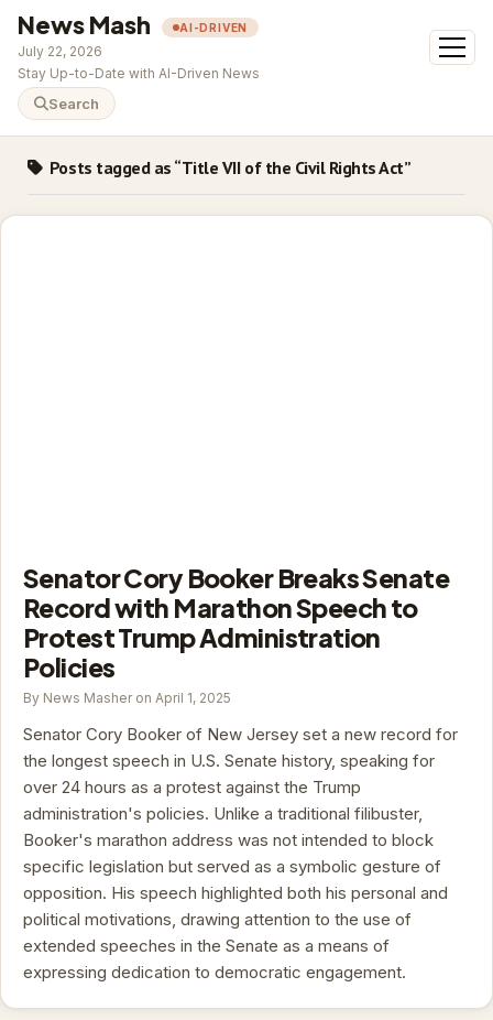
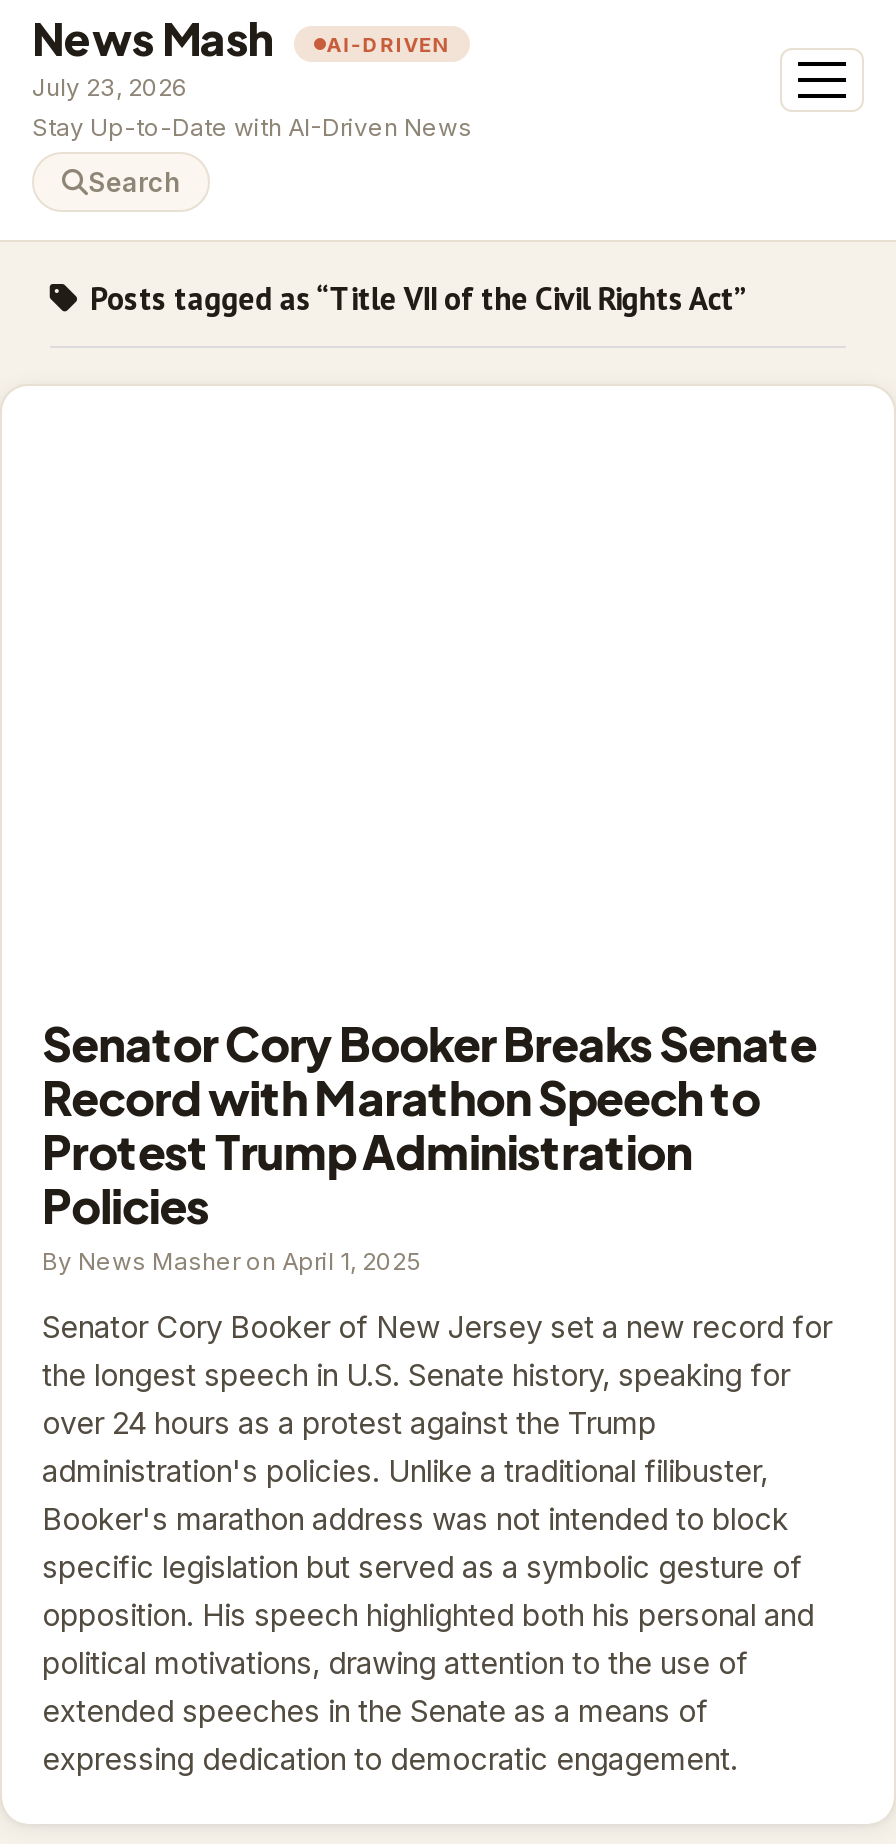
[18,43,102,59] July 22, 2026 -> [32,72,188,102] July 23, 2026

